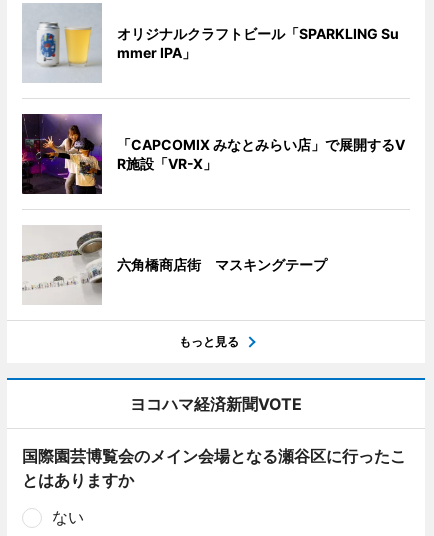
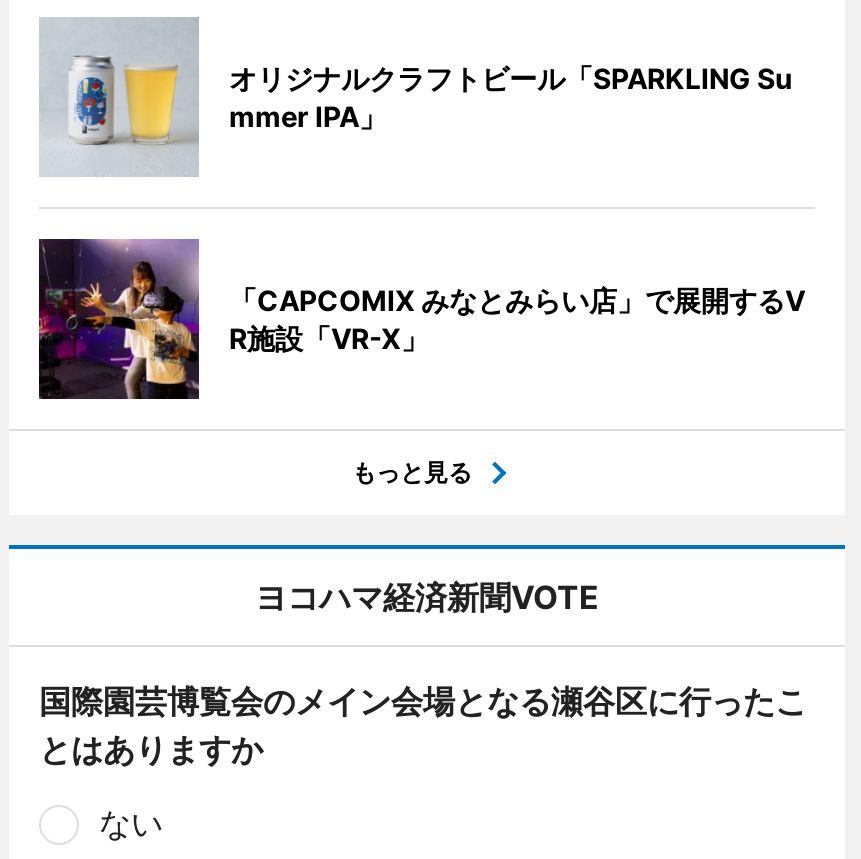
[22,225,327,305] [image] | 六角橋商店街 マスキングテープ -> none

